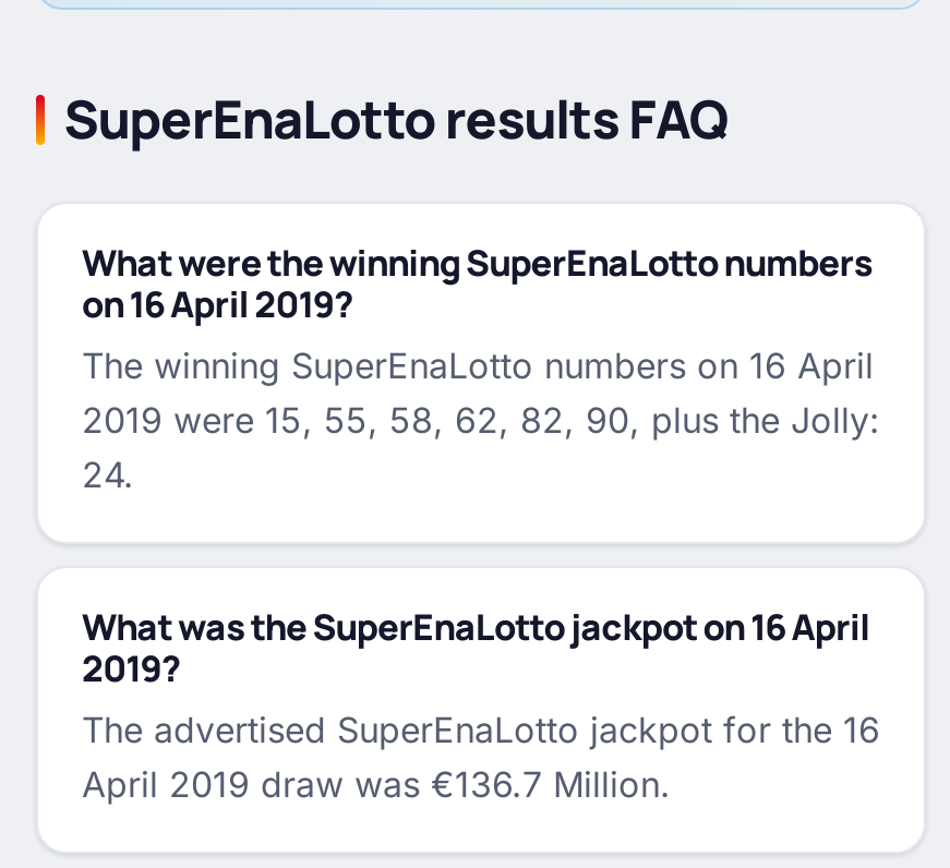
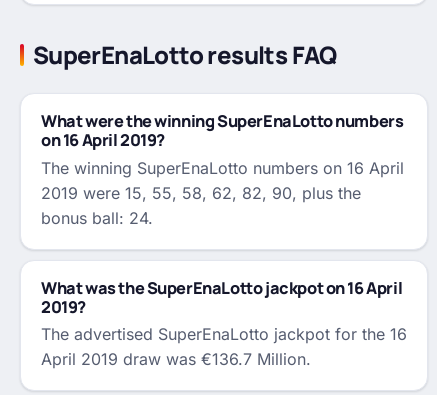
[82,398,880,497] 2019 were 15, 55, 58, 62, 82, 90, plus the Jolly: | 24. -> [41,183,361,228] 2019 were 15, 55, 58, 62, 82, 90, plus the | bonus ball: 24.

